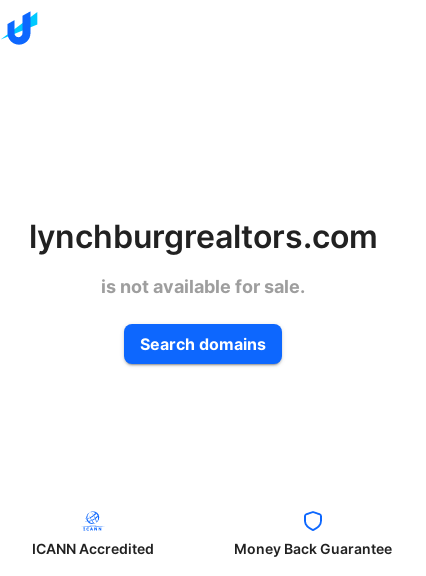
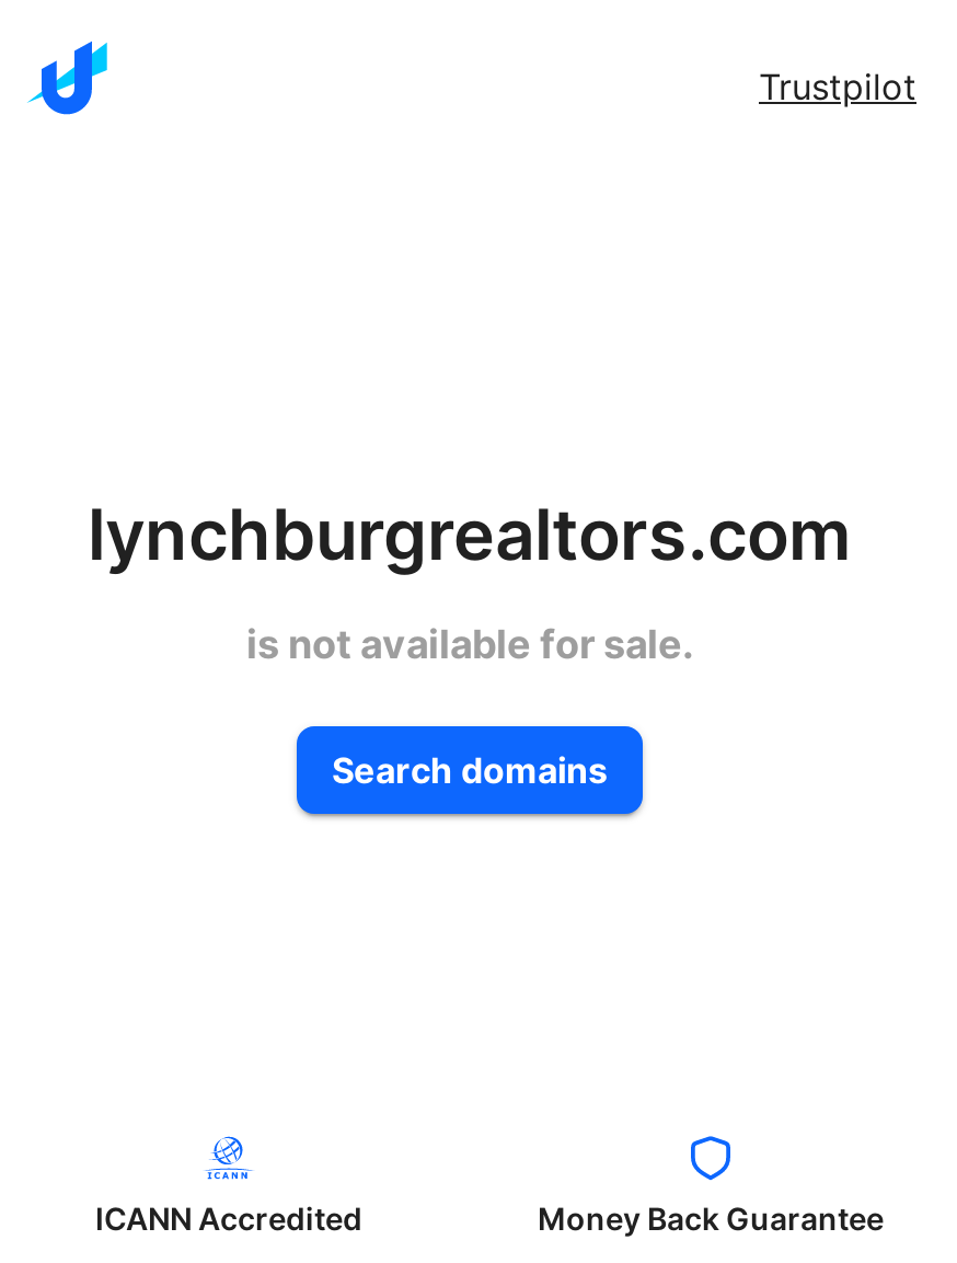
none -> [759,65,916,108] Trustpilot

